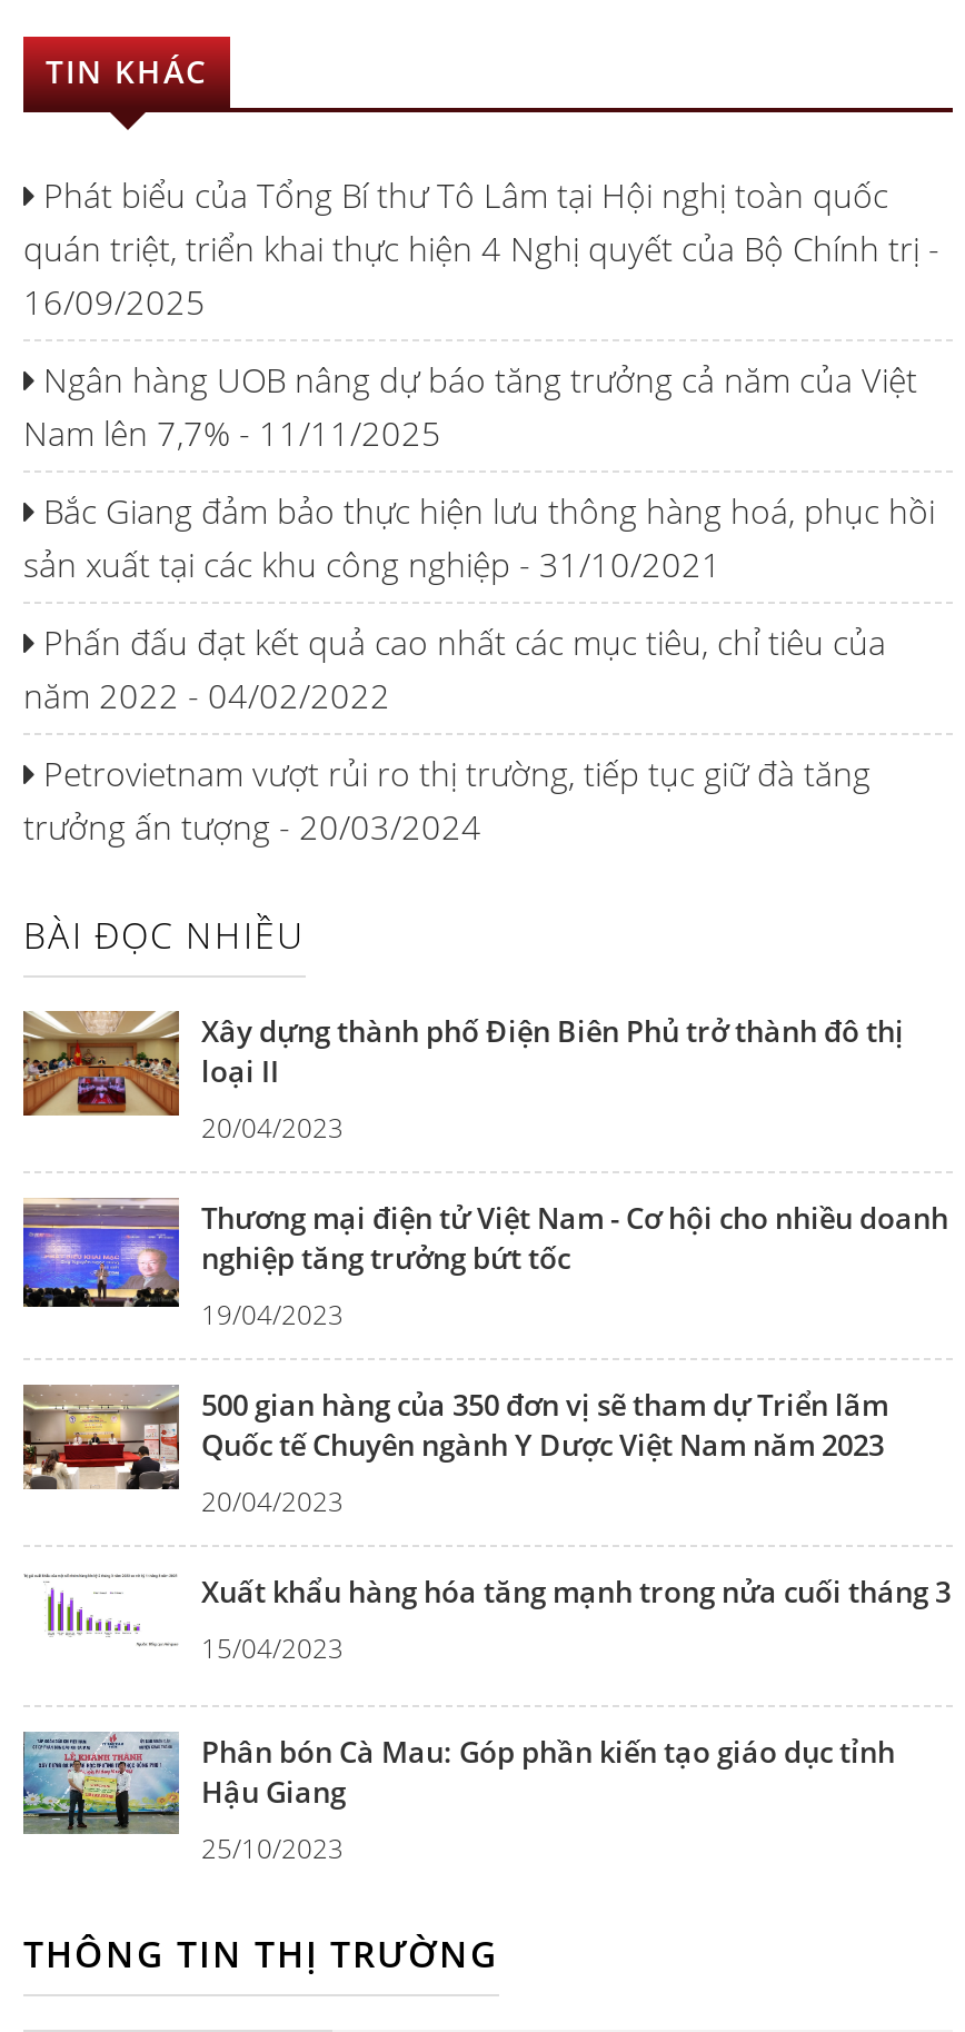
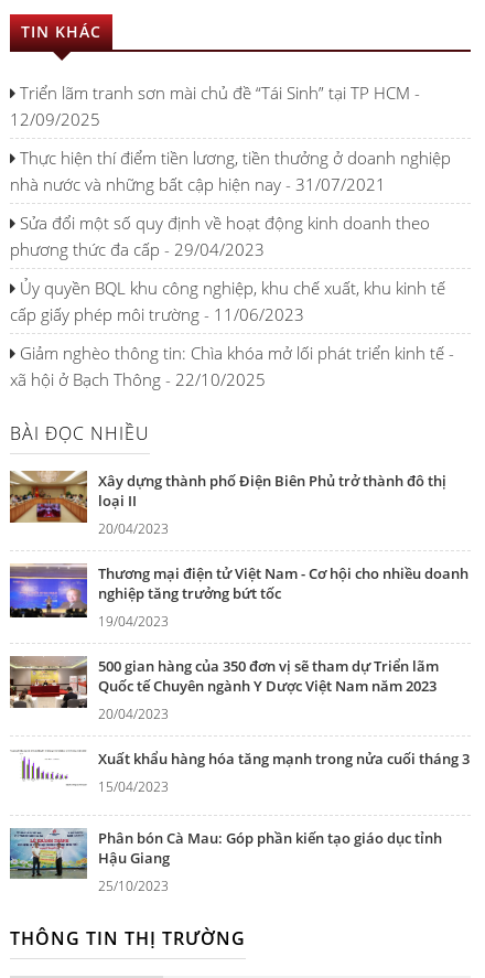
[23,172,939,324] Phát biểu của Tổng Bí thư Tô Lâm tại Hội nghị toàn quốc | quán triệt, triển khai thực hiện 4 Nghị quyết của Bộ Chính trị - | 16/09/2025 -> [10,82,420,130] Triển lãm tranh sơn mài chủ đề “Tái Sinh” tại TP HCM - | 12/09/2025
[23,357,917,455] Ngân hàng UOB nâng dự báo tăng trưởng cả năm của Việt | Nam lên 7,7% - 11/11/2025 -> [10,147,451,195] Thực hiện thí điểm tiền lương, tiền thưởng ở doanh nghiệp | nhà nước và những bất cập hiện nay - 31/07/2021
[23,488,935,586] Bắc Giang đảm bảo thực hiện lưu thông hàng hoá, phục hồi | sản xuất tại các khu công nghiệp - 31/10/2021 -> [10,212,430,260] Sửa đổi một số quy định về hoạt động kinh doanh theo | phương thức đa cấp - 29/04/2023
[23,619,886,717] Phấn đấu đạt kết quả cao nhất các mục tiêu, chỉ tiêu của | năm 2022 - 04/02/2022 -> [10,277,445,325] Ủy quyền BQL khu công nghiệp, khu chế xuất, khu kinh tế | cấp giấy phép môi trường - 11/06/2023
[23,751,871,849] Petrovietnam vượt rủi ro thị trường, tiếp tục giữ đà tăng | trưởng ấn tượng - 20/03/2024 -> [10,342,454,390] Giảm nghèo thông tin: Chìa khóa mở lối phát triển kinh tế - | xã hội ở Bạch Thông - 22/10/2025

